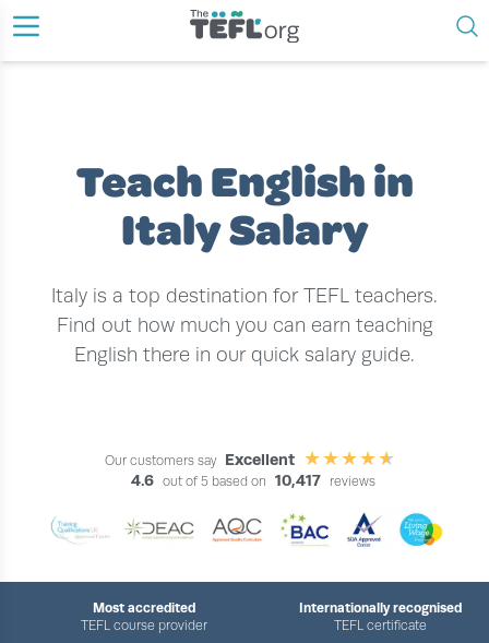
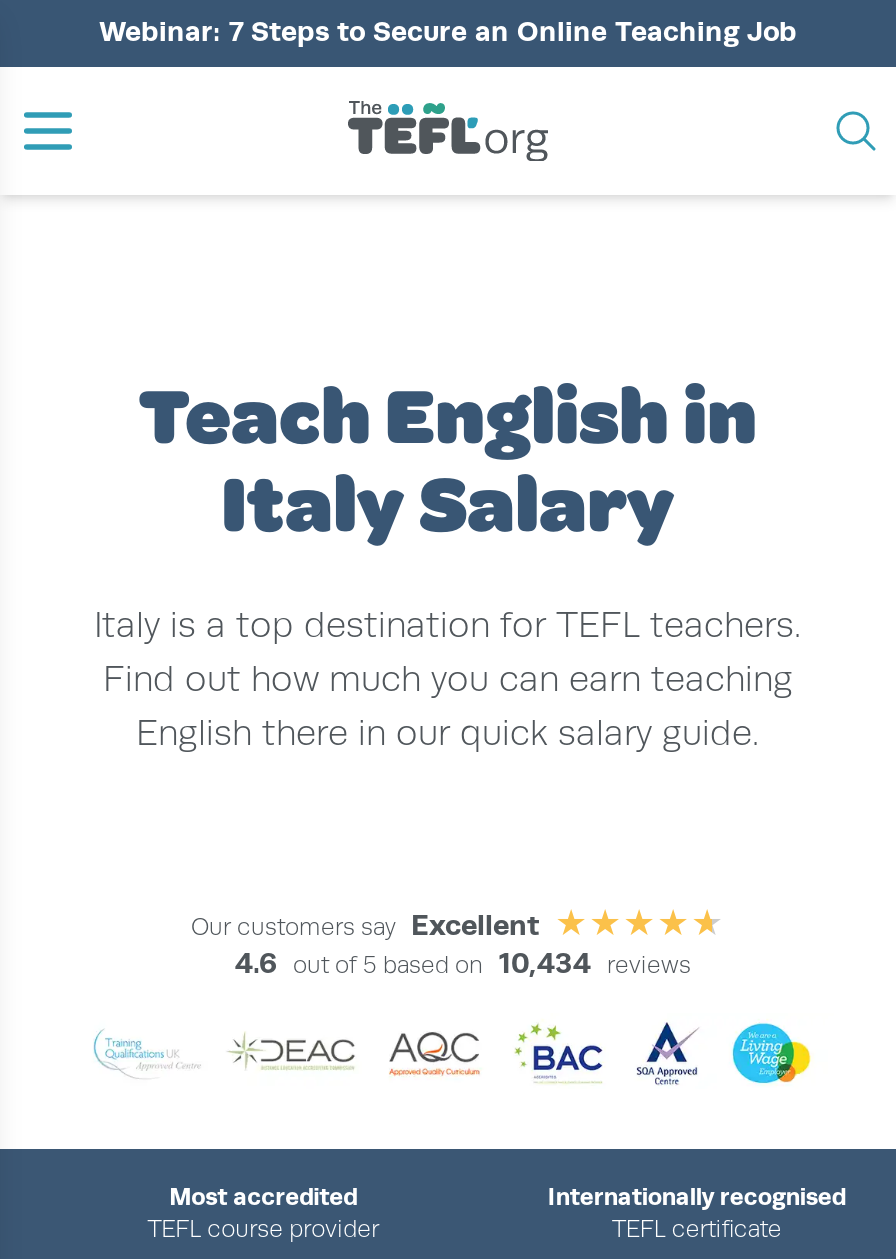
none -> [99,15,797,47] Webinar: 7 Steps to Secure an Online Teaching Job
[130,470,375,489] 4.6 out of 5 based on 10,417 reviews -> [235,944,691,978] 4.6 out of 5 based on 10,434 reviews

